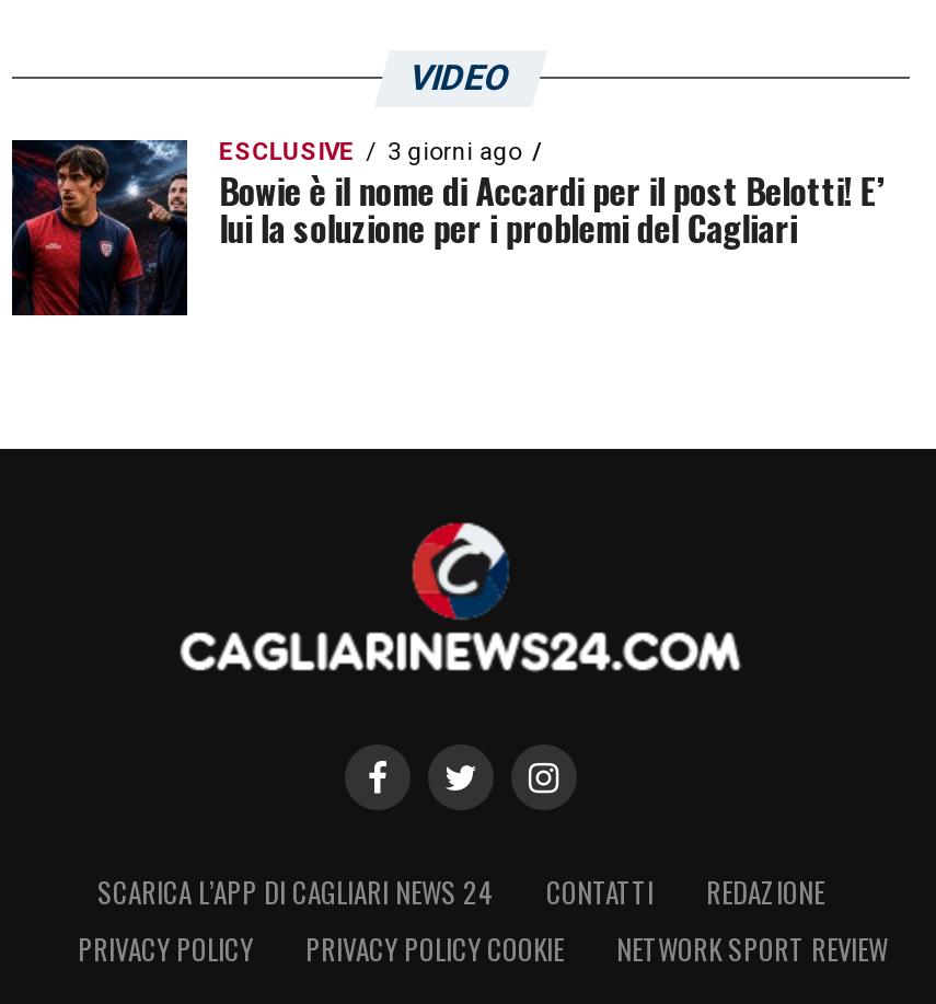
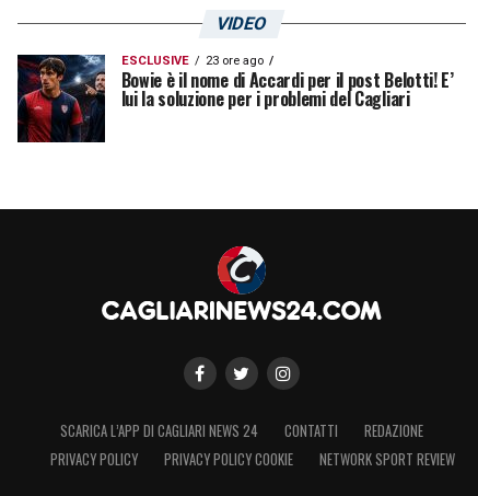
[219,137,522,166] ESCLUSIVE 3 giorni ago -> [121,53,263,67] ESCLUSIVE 23 ore ago

